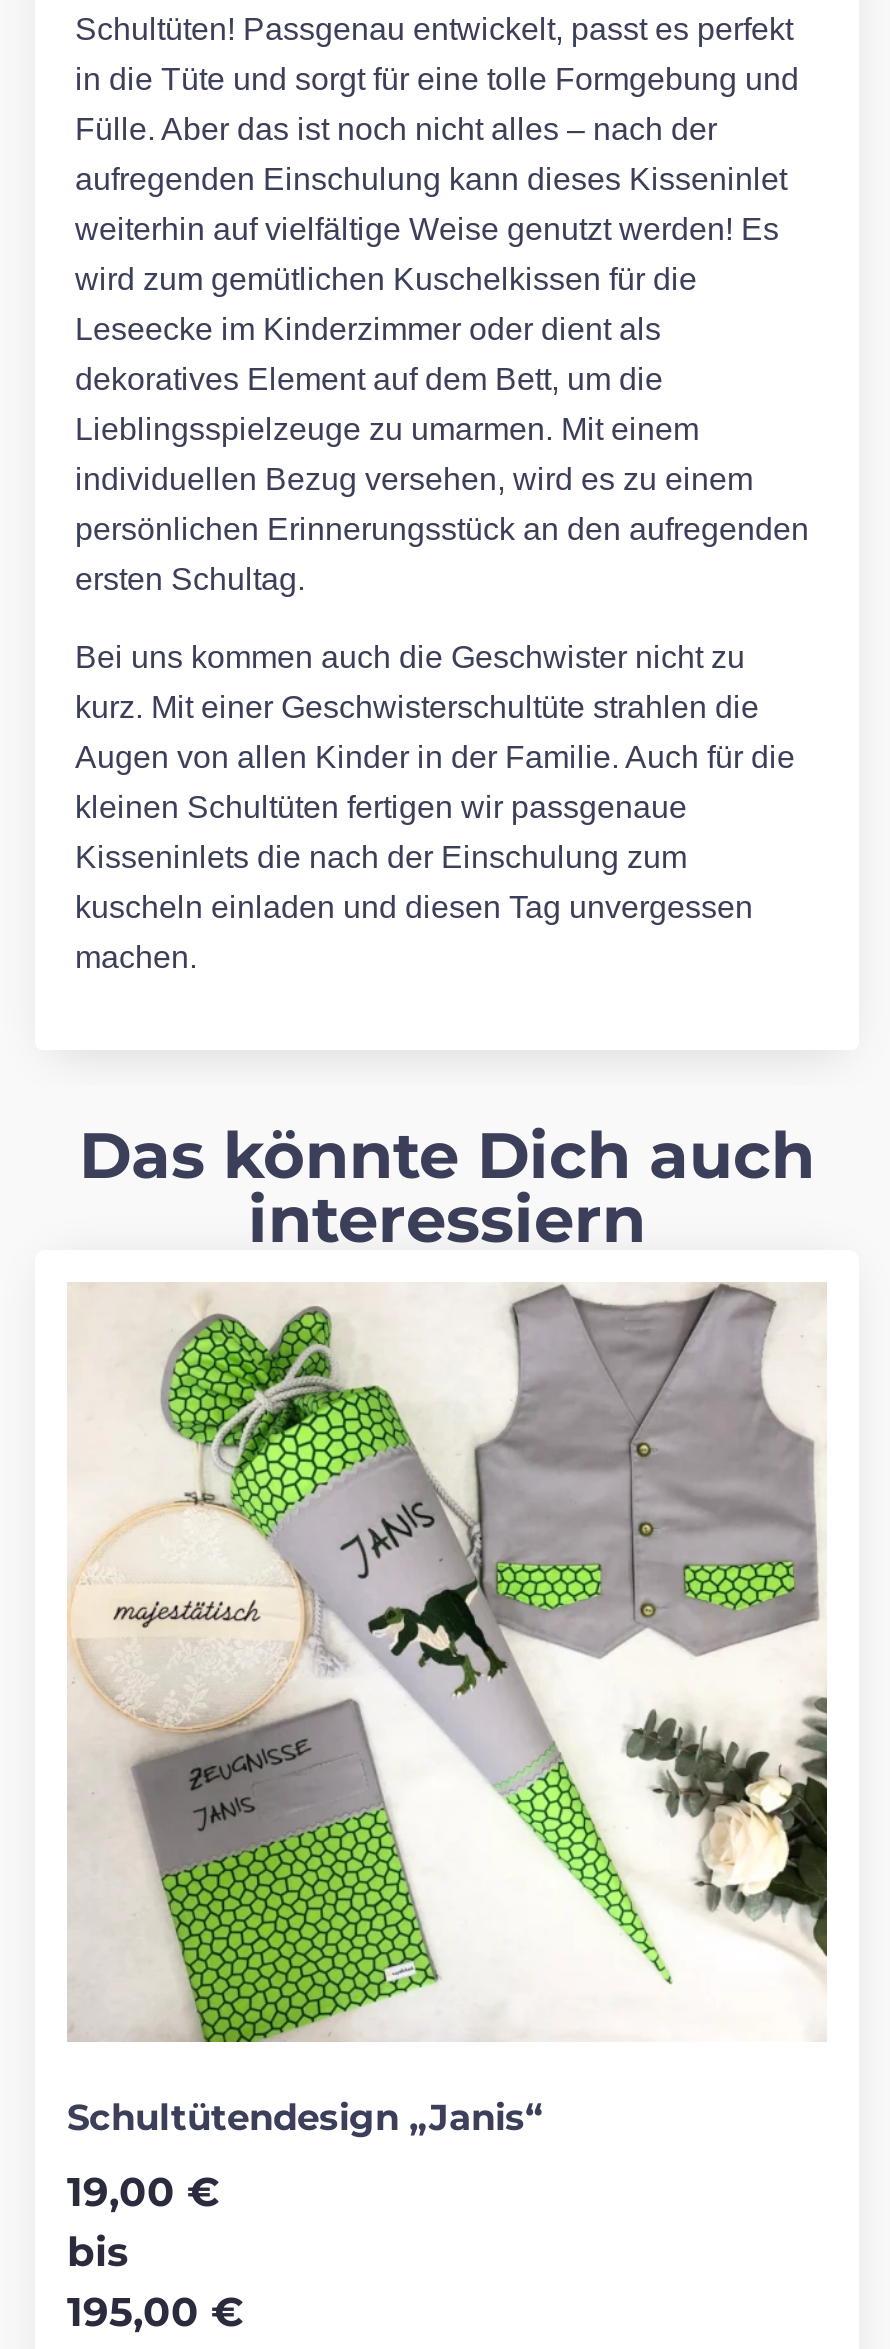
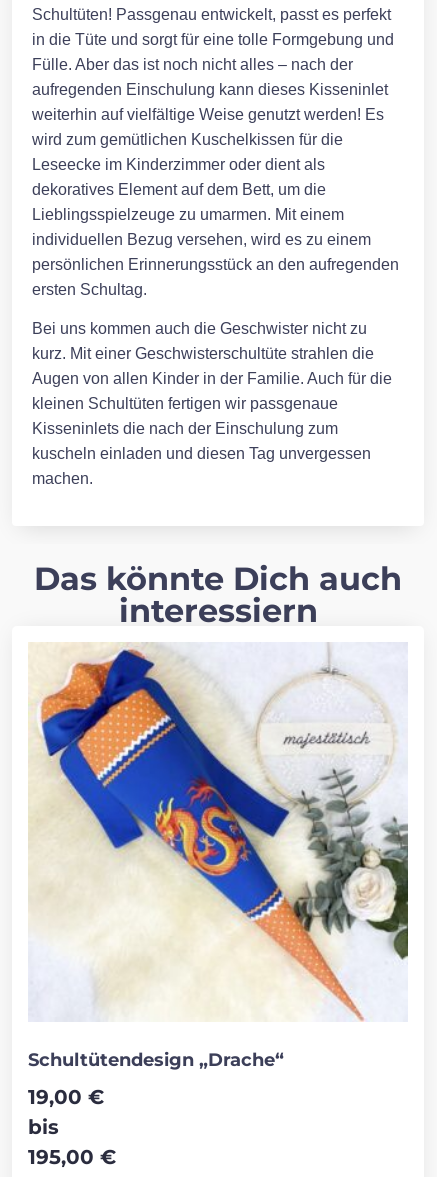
[67,1282,829,2141] [image] | Schultütendesign „Janis“ -> [28,642,409,1070] [image] | Schultütendesign „Drache“

